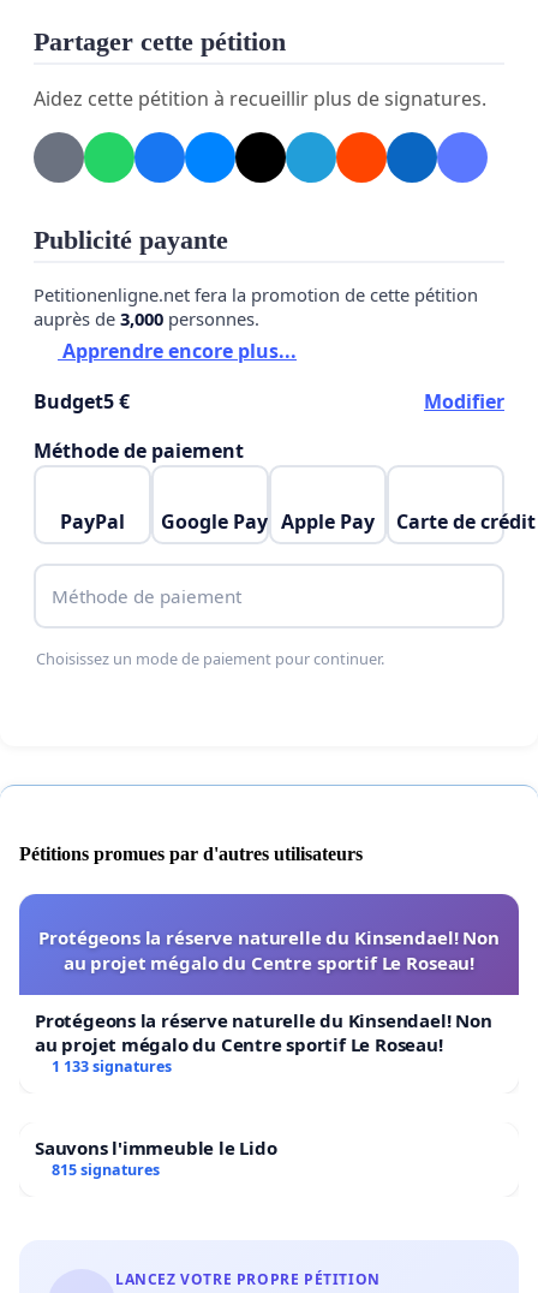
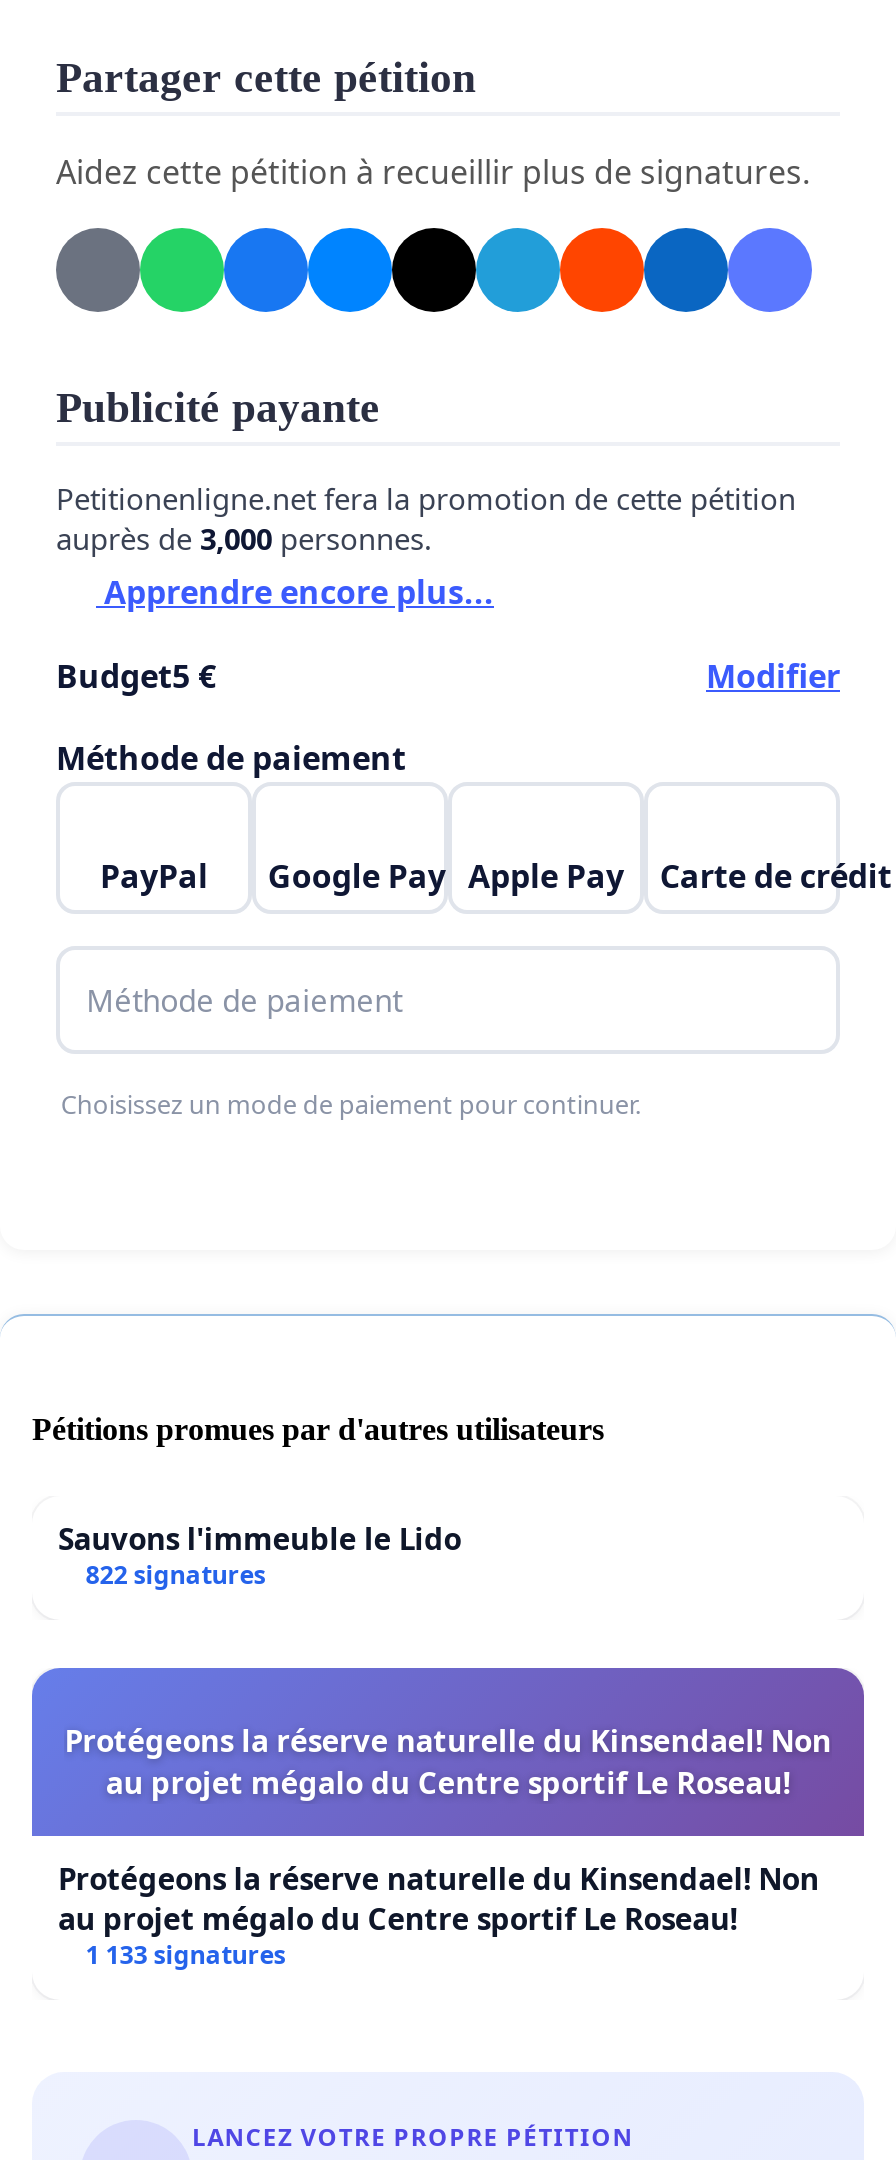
none -> [86,1559,266,1593] 822 signatures
moved [35,926,499,1077] -> [58,1721,831,1973]: Protégeons la réserve naturelle du Kinsendael! Non | au projet mégalo du Centre sportif Le Roseau! | Protégeons la réserve naturelle du Kinsendael! Non | au projet mégalo du Centre sportif Le Roseau! | 1 133 signatures
moved [35,1136,277,1160] -> [58,1519,461,1559]: Sauvons l'immeuble le Lido
[51,1160,159,1181] 815 signatures -> none

